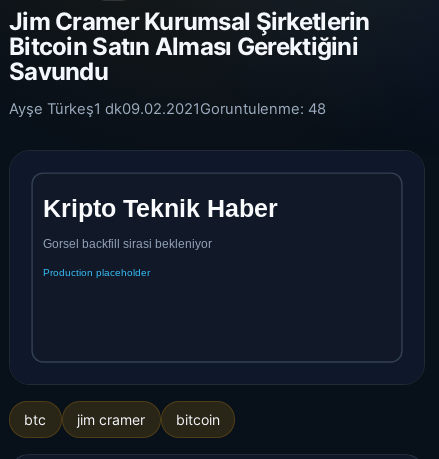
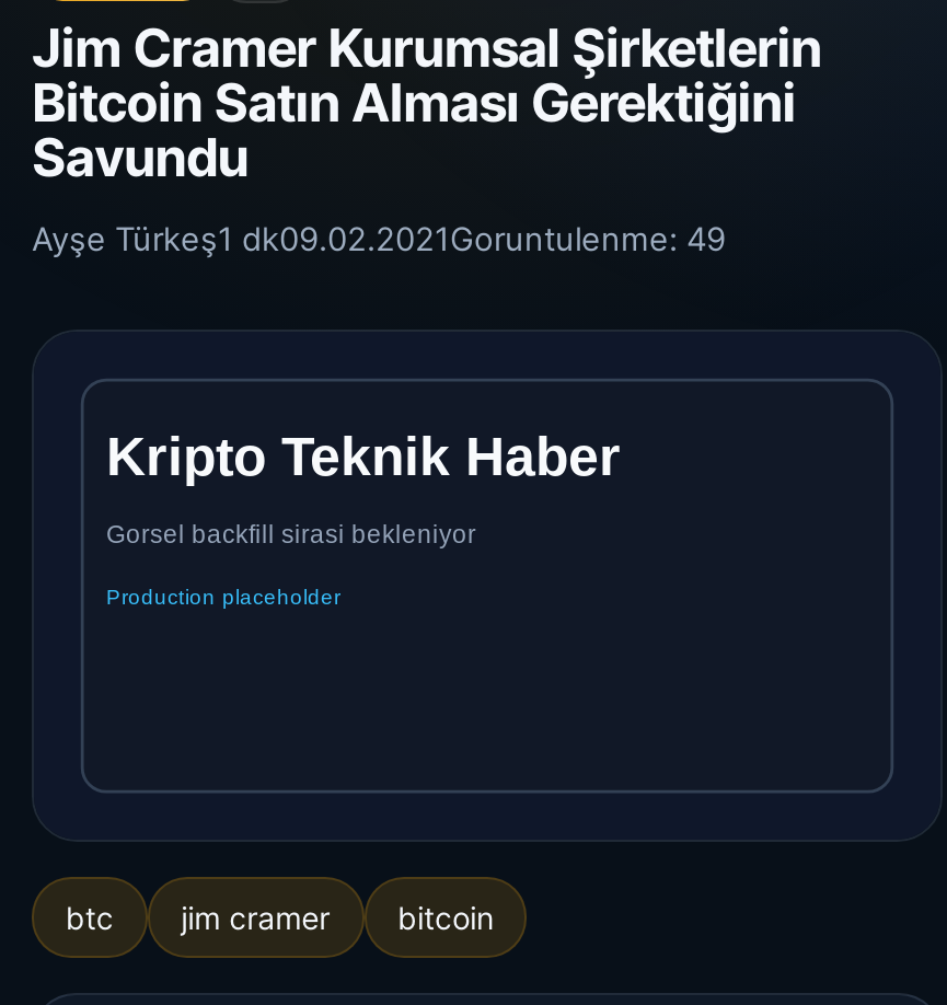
[9,100,326,118] Ayşe Türkeş1 dk09.02.2021Goruntulenme: 48 -> [32,219,726,258] Ayşe Türkeş1 dk09.02.2021Goruntulenme: 49

